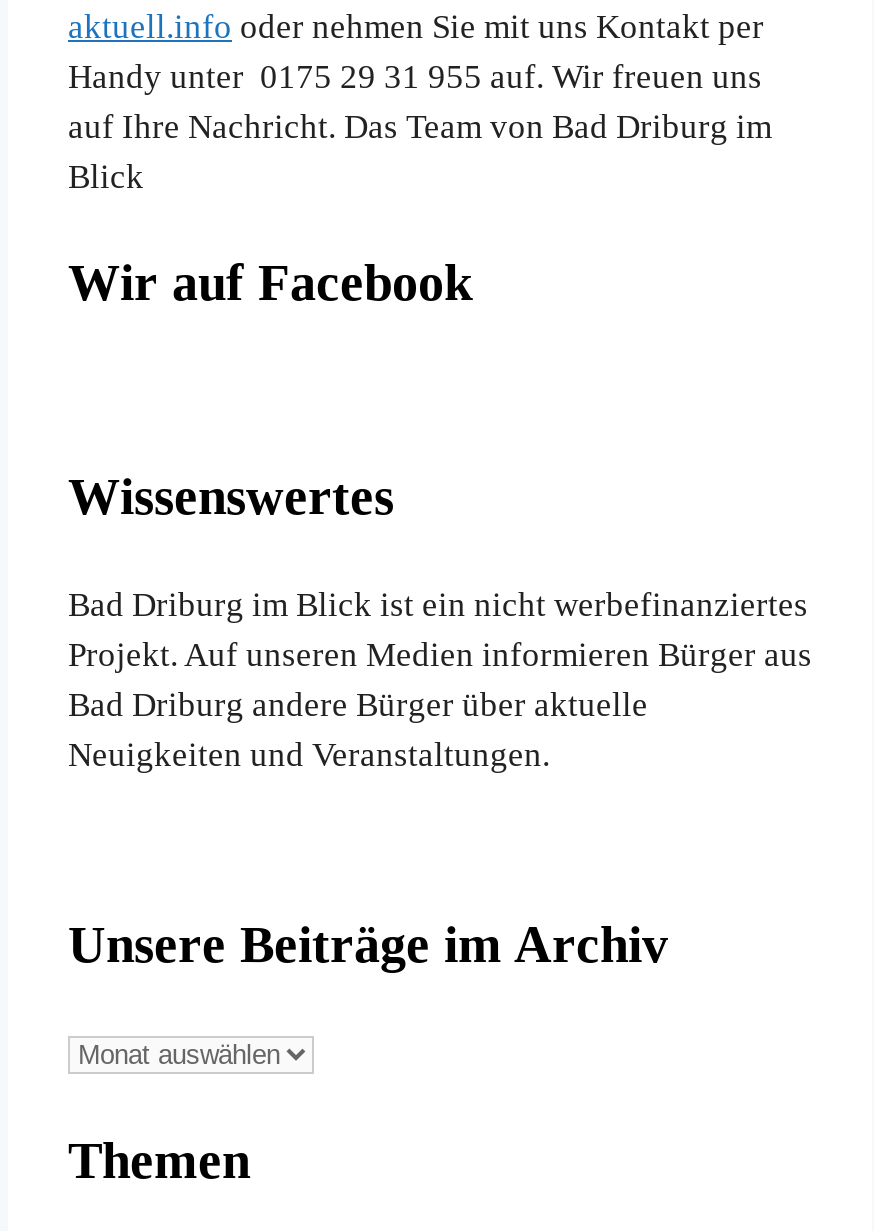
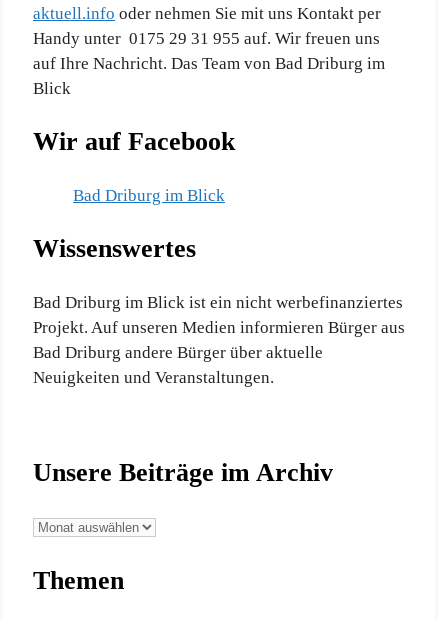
none -> [73,186,225,205] Bad Driburg im Blick

